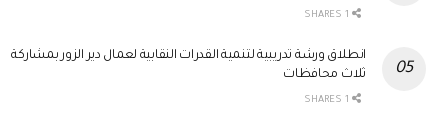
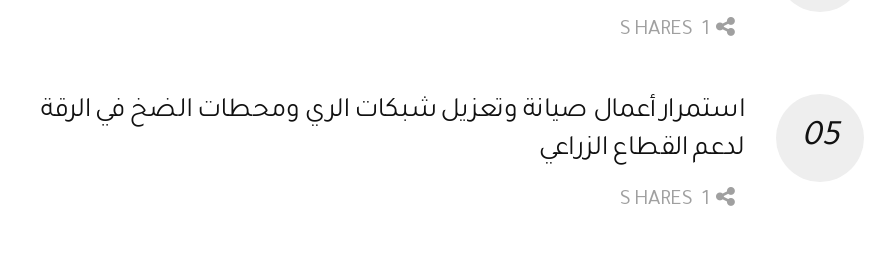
[11,49,366,82] انطلاق ورشة تدريبية لتنمية القدرات النقابية لعمال دير الزور بمشاركة | ثلاث محافظات -> [40,98,744,164] استمرار أعمال صيانة وتعزيل شبكات الري ومحطات الضخ في الرقة | لدعم القطاع الزراعي

